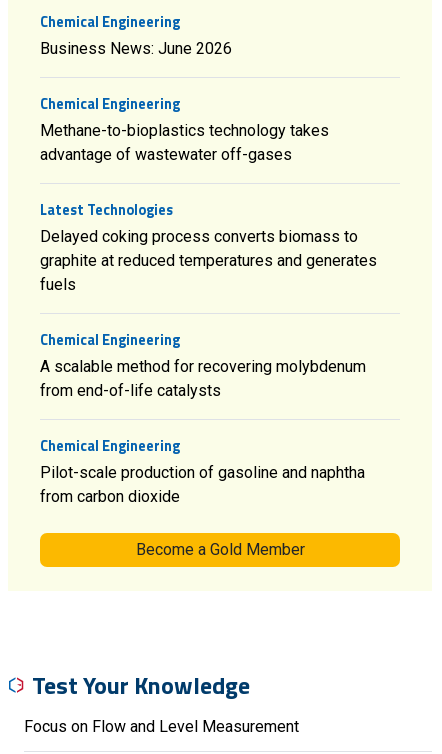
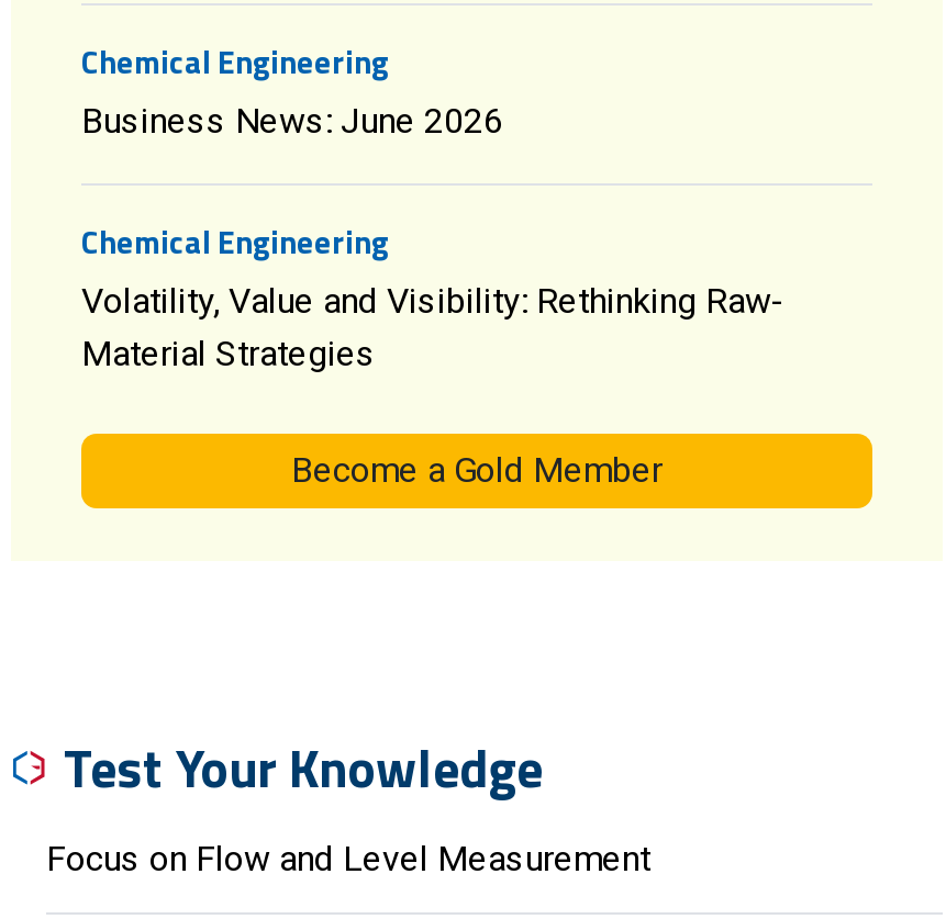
[40,121,377,506] Methane-to-bioplastics technology takes | advantage of wastewater off-gases | Latest Technologies | Delayed coking process converts biomass to | graphite at reduced temperatures and generates | fuels | Chemical Engineering | A scalable method for recovering molybdenum | from end-of-life catalysts | Chemical Engineering | Pilot-scale production of gasoline and naphtha | from carbon dioxide -> [81,280,784,374] Volatility, Value and Visibility: Rethinking Raw- | Material Strategies

